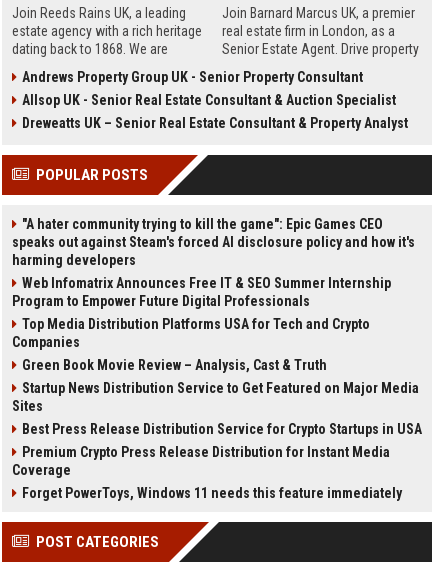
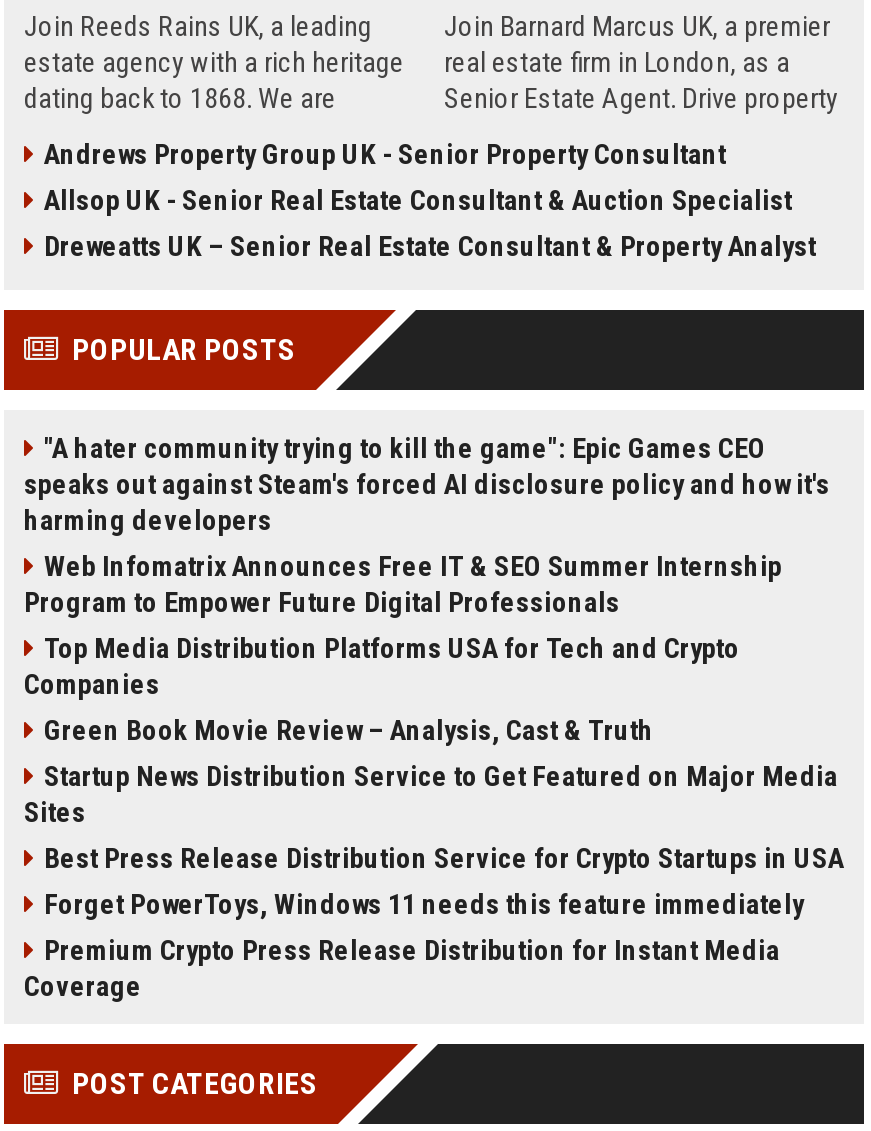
moved [12,444,390,478] -> [24,934,780,1002]: Premium Crypto Press Release Distribution for Instant Media | Coverage
moved [22,485,402,501] -> [44,888,804,920]: Forget PowerToys, Windows 11 needs this feature immediately

